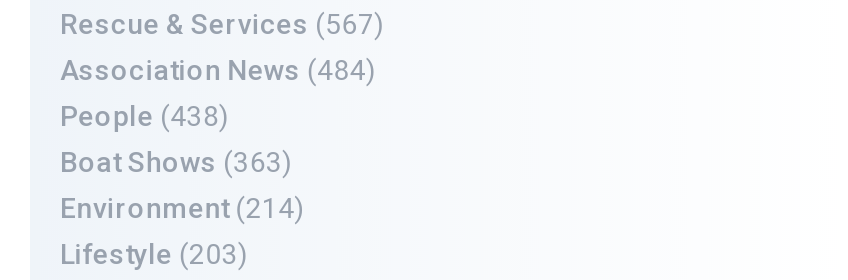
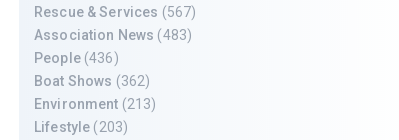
[60,54,376,86] Association News (484) -> [34,27,192,43] Association News (483)
[60,100,229,132] People (438) -> [34,50,119,66] People (436)
[60,146,292,178] Boat Shows (363) -> [34,73,150,89] Boat Shows (362)
[60,192,305,224] Environment (214) -> [34,96,156,112] Environment (213)

